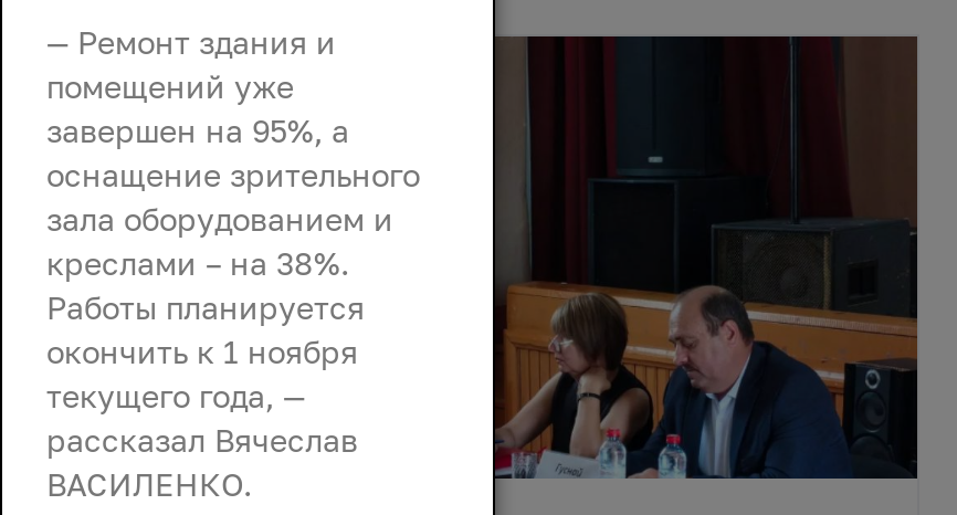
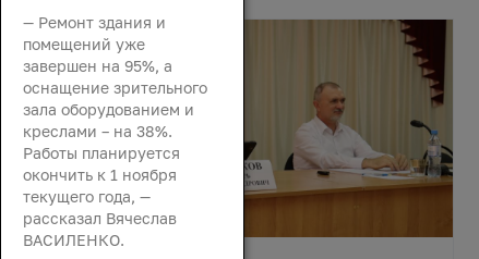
[495,36,917,479] [image] -> [244,21,453,237] [image]

